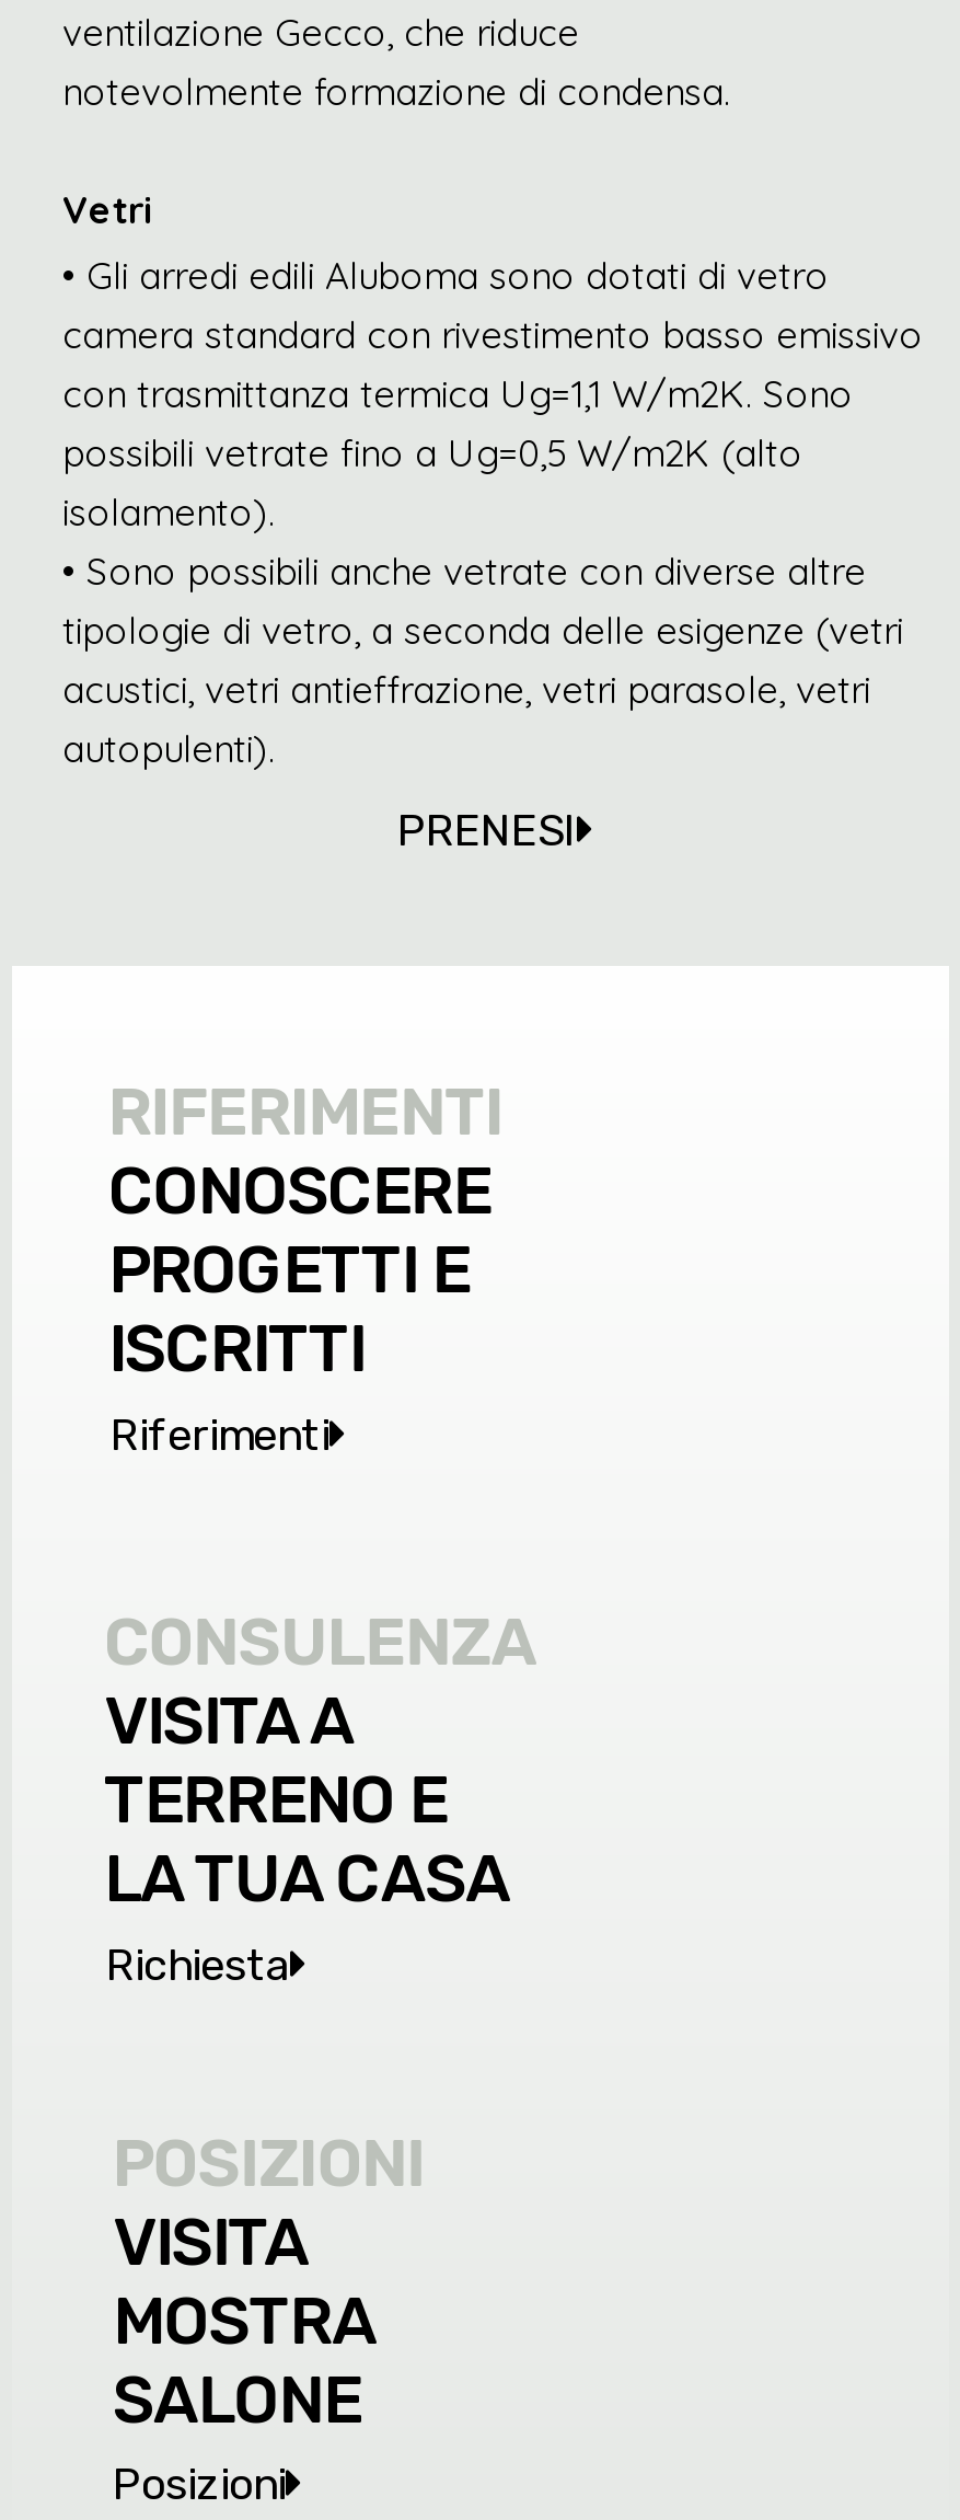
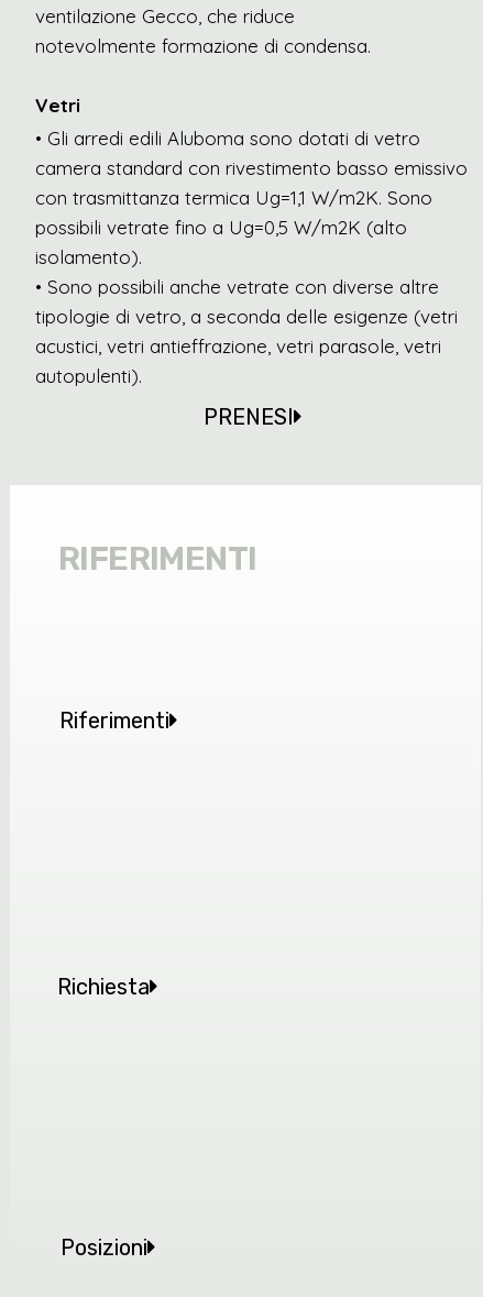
[108,1152,491,1389] CONOSCERE | PROGETTI E | ISCRITTI -> none
[104,1603,535,1919] CONSULENZA | VISITA A | TERRENO E | LA TUA CASA -> none
[113,2125,425,2440] POSIZIONI | VISITA | MOSTRA | SALONE -> none

